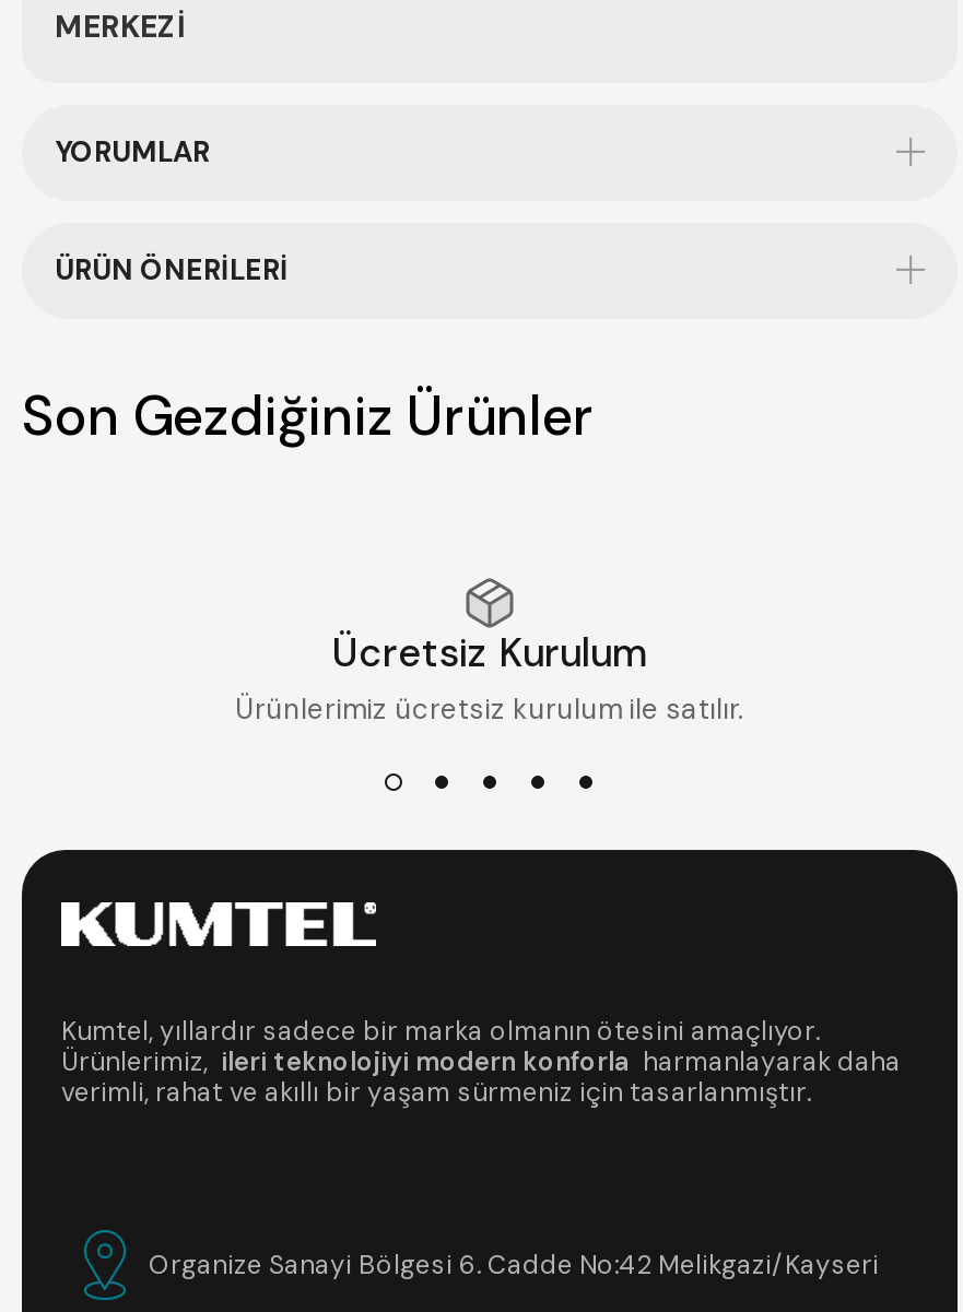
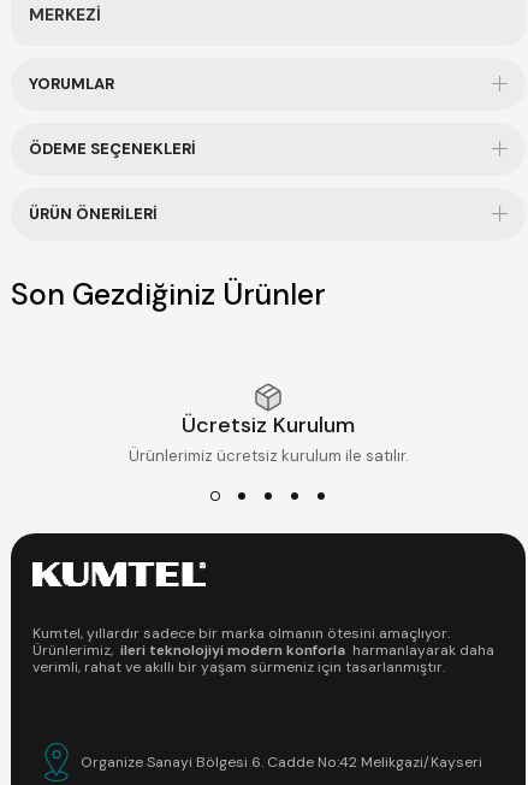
none -> [29,138,196,159] ÖDEME SEÇENEKLERI

